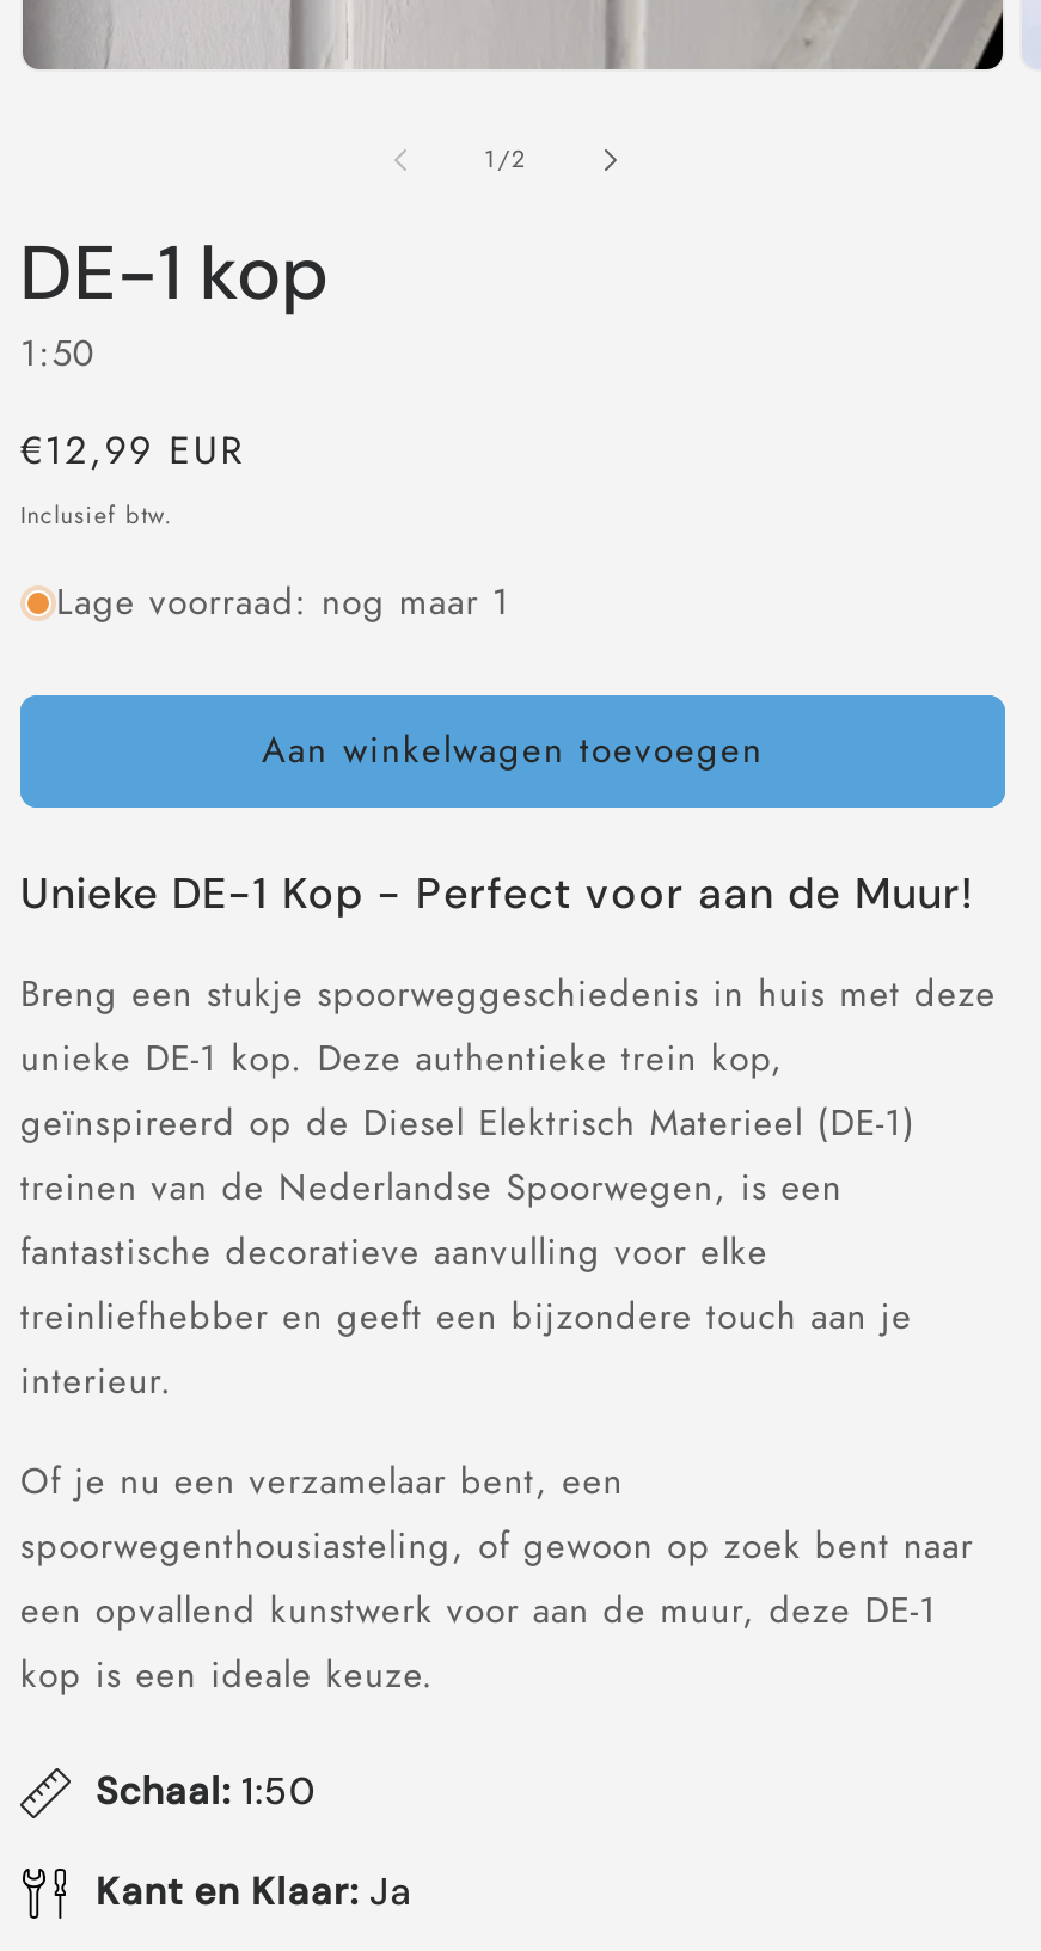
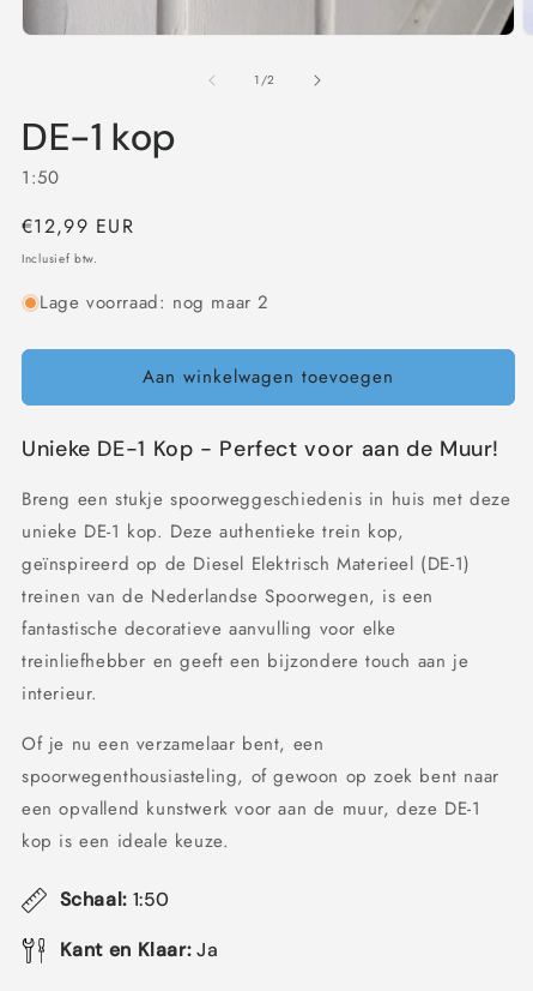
[56,575,510,628] Lage voorraad: nog maar 1 -> [40,289,269,315] Lage voorraad: nog maar 2

